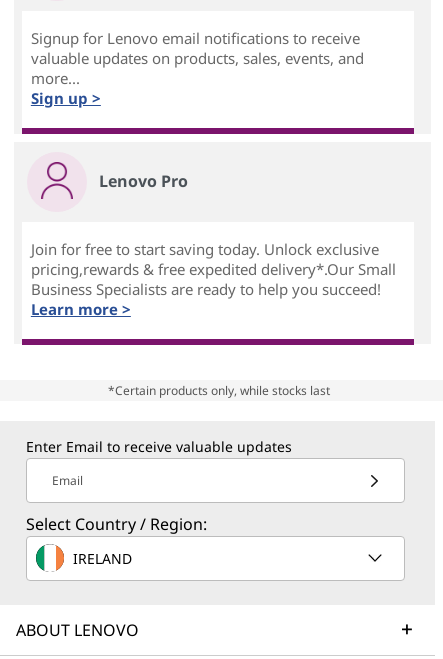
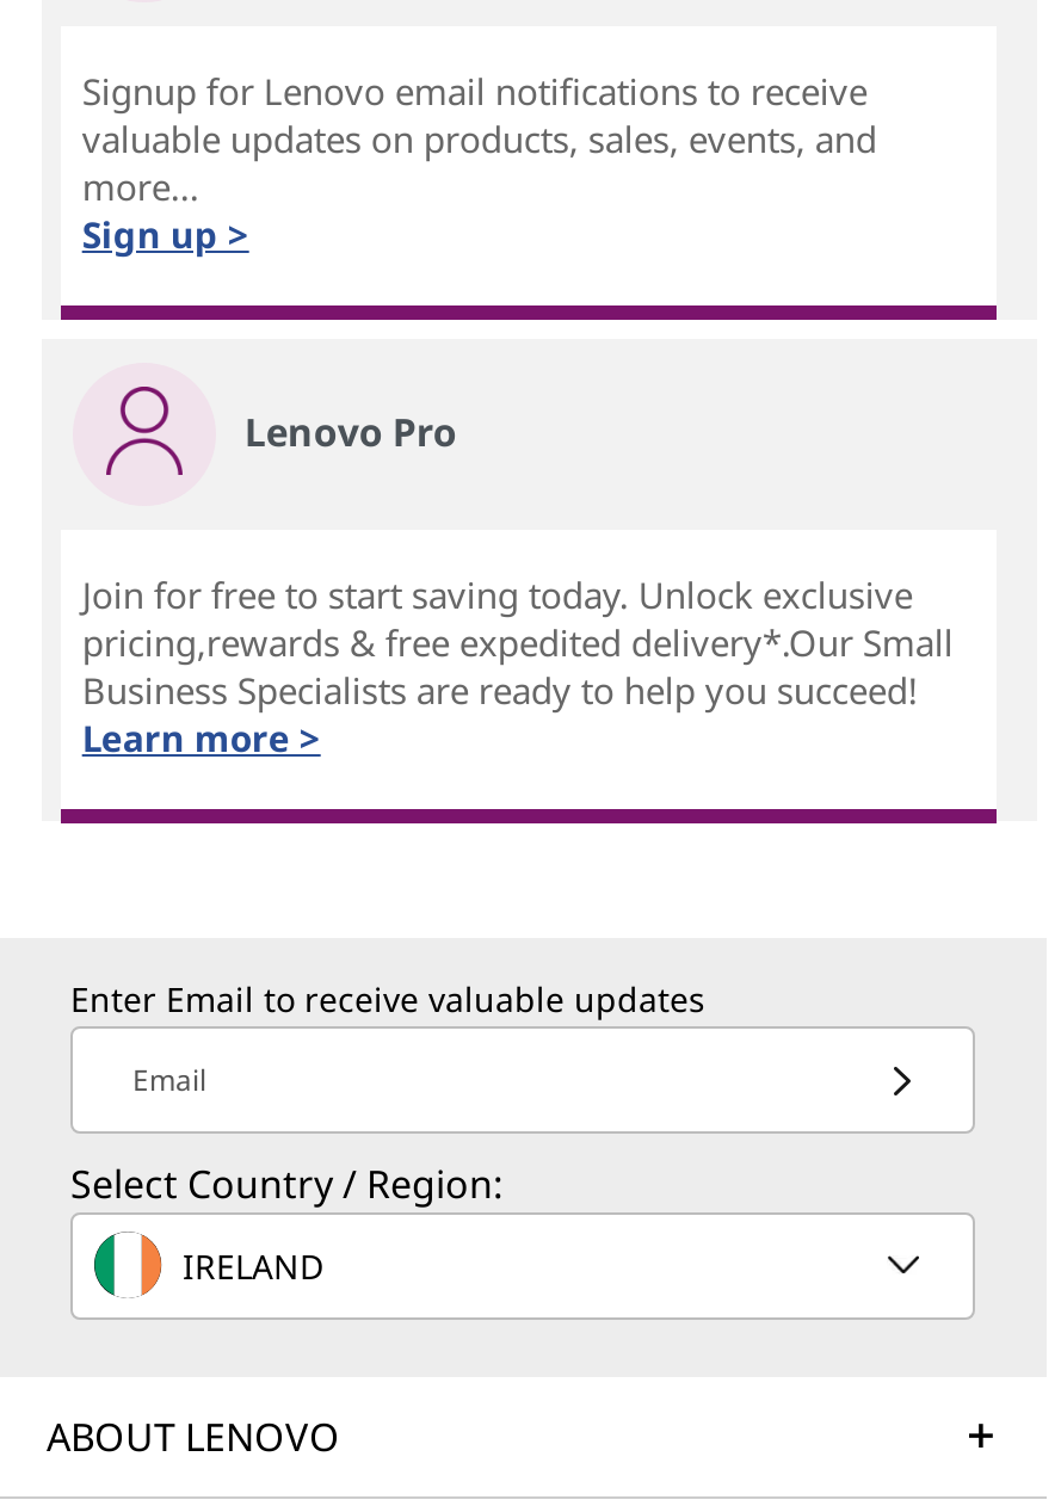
[107,382,332,399] *Certain products only, while stocks last -> none

